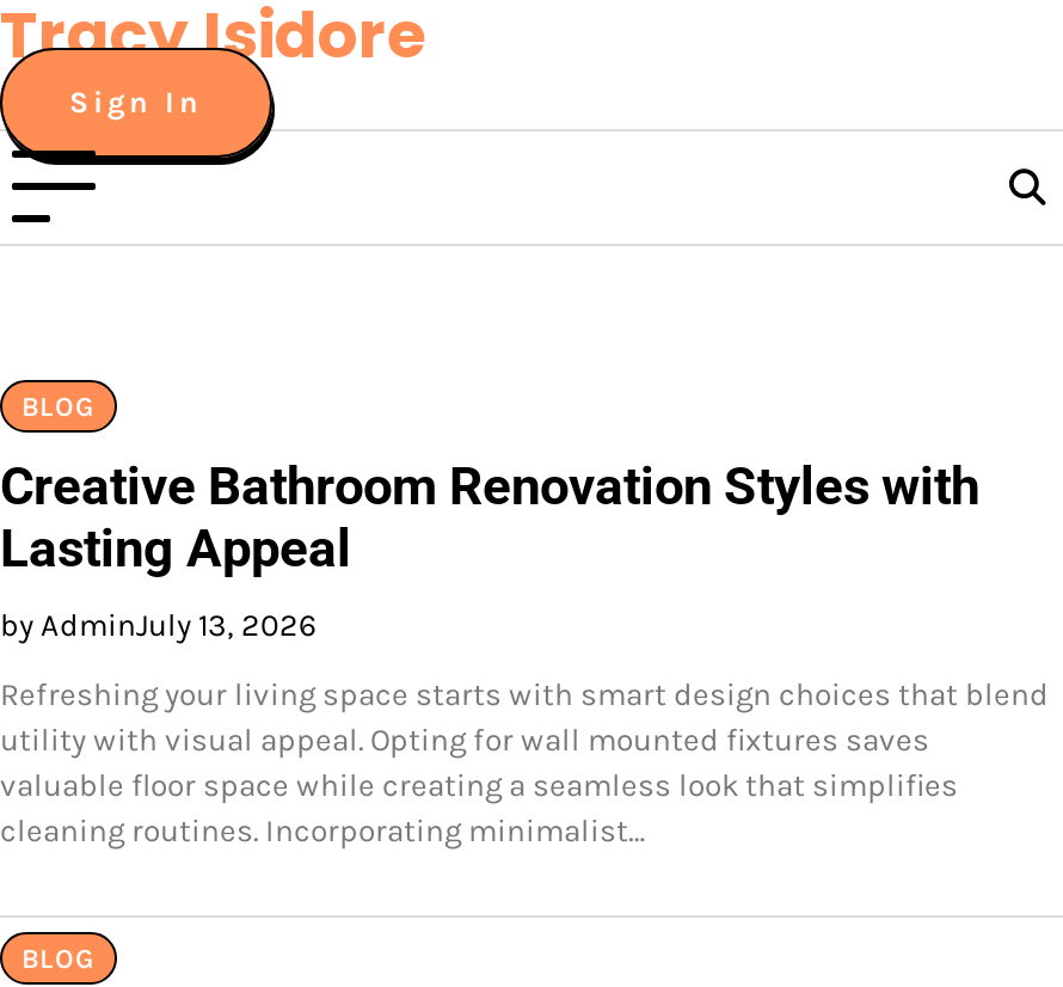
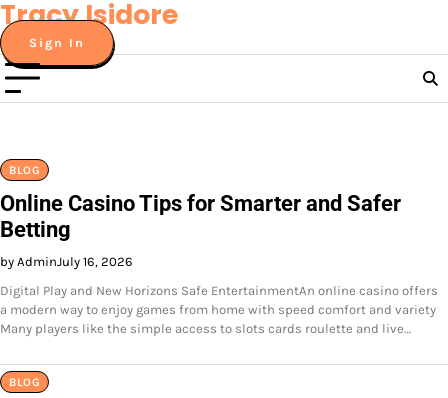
[0,456,979,578] Creative Bathroom Renovation Styles with | Lasting Appeal -> [0,191,401,242] Online Casino Tips for Smarter and Safer | Betting
[0,607,318,643] by AdminJuly 13, 2026 -> [0,254,133,269] by AdminJuly 16, 2026
[0,676,1049,848] Refreshing your living space starts with smart design choices that blend | utility with visual appeal. Opting for wall mounted fixtures saves | valuable floor space while creating a seamless look that simplifies | cleaning routines. Incorporating minimalist… -> [0,283,438,336] Digital Play and New Horizons Safe EntertainmentAn online casino offers | a modern way to enjoy games from home with speed comfort and variety | Many players like the simple access to slots cards roulette and live…

